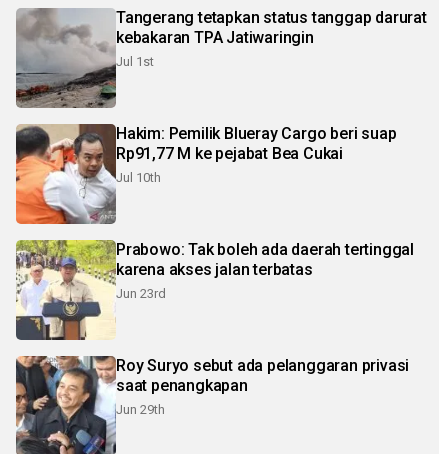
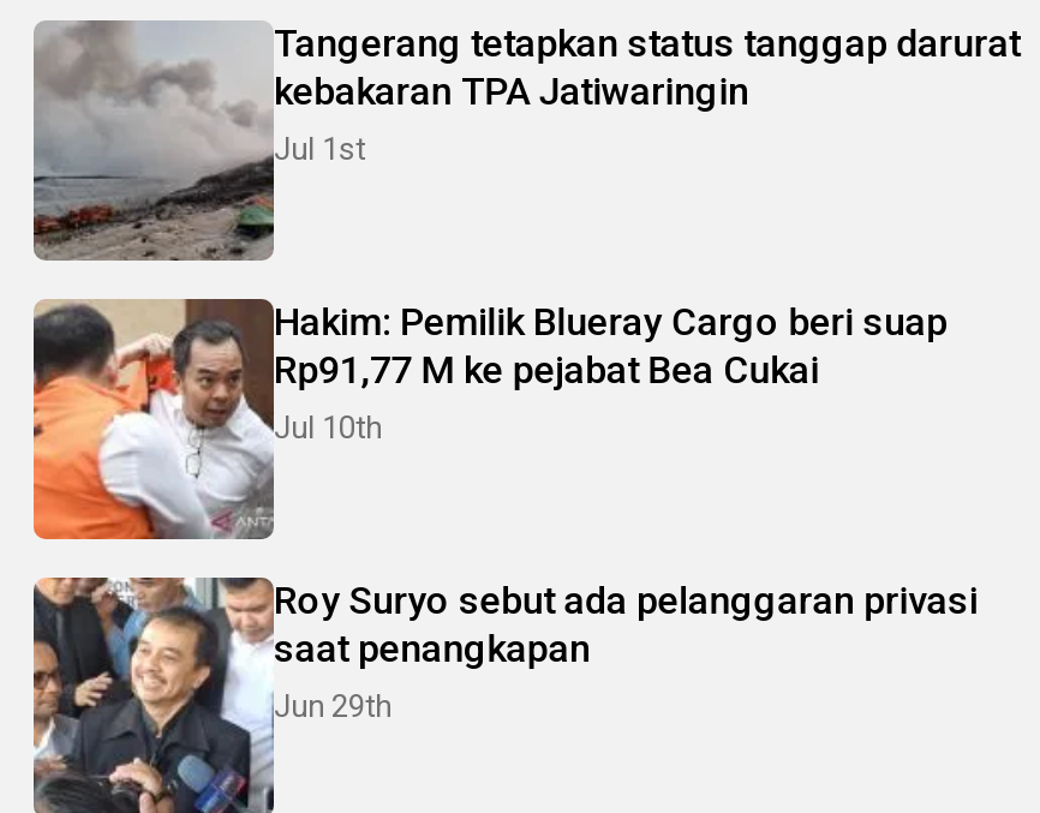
[16,239,414,341] [image] | Prabowo: Tak boleh ada daerah tertinggal | karena akses jalan terbatas | Jun 23rd -> none

